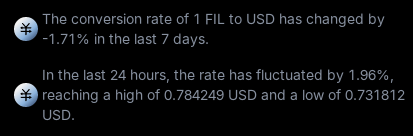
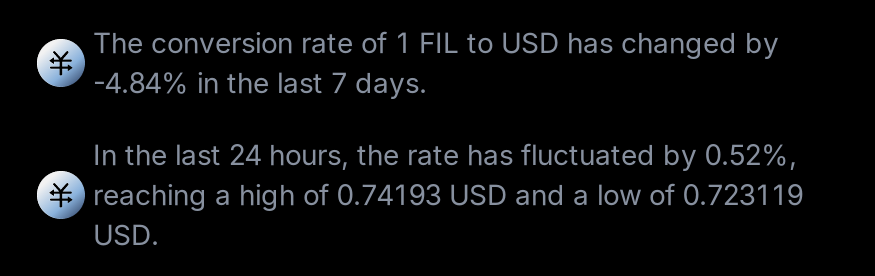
[42,30,209,47] -1.71% in the last 7 days. -> [93,66,427,100] -4.84% in the last 7 days.
[42,66,394,83] In the last 24 hours, the rate has fluctuated by 1.96%, -> [93,138,797,172] In the last 24 hours, the rate has fluctuated by 0.52%,
[42,86,405,103] reaching a high of 0.784249 USD and a low of 0.731812 -> [93,178,803,212] reaching a high of 0.74193 USD and a low of 0.723119

